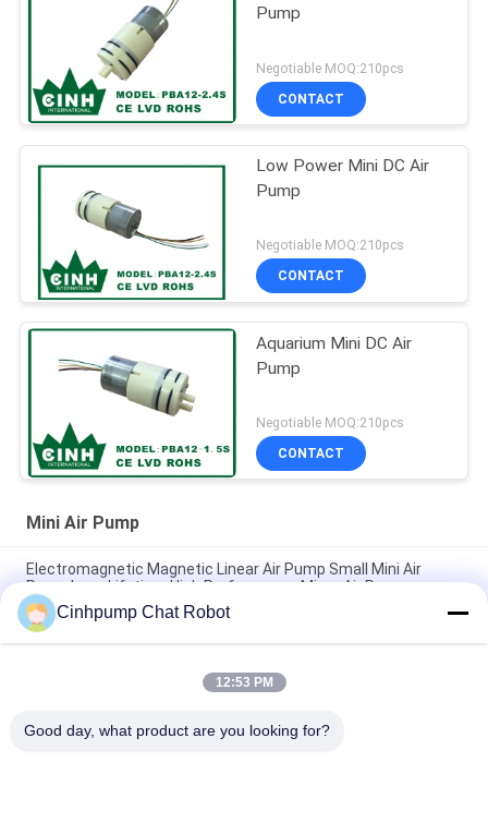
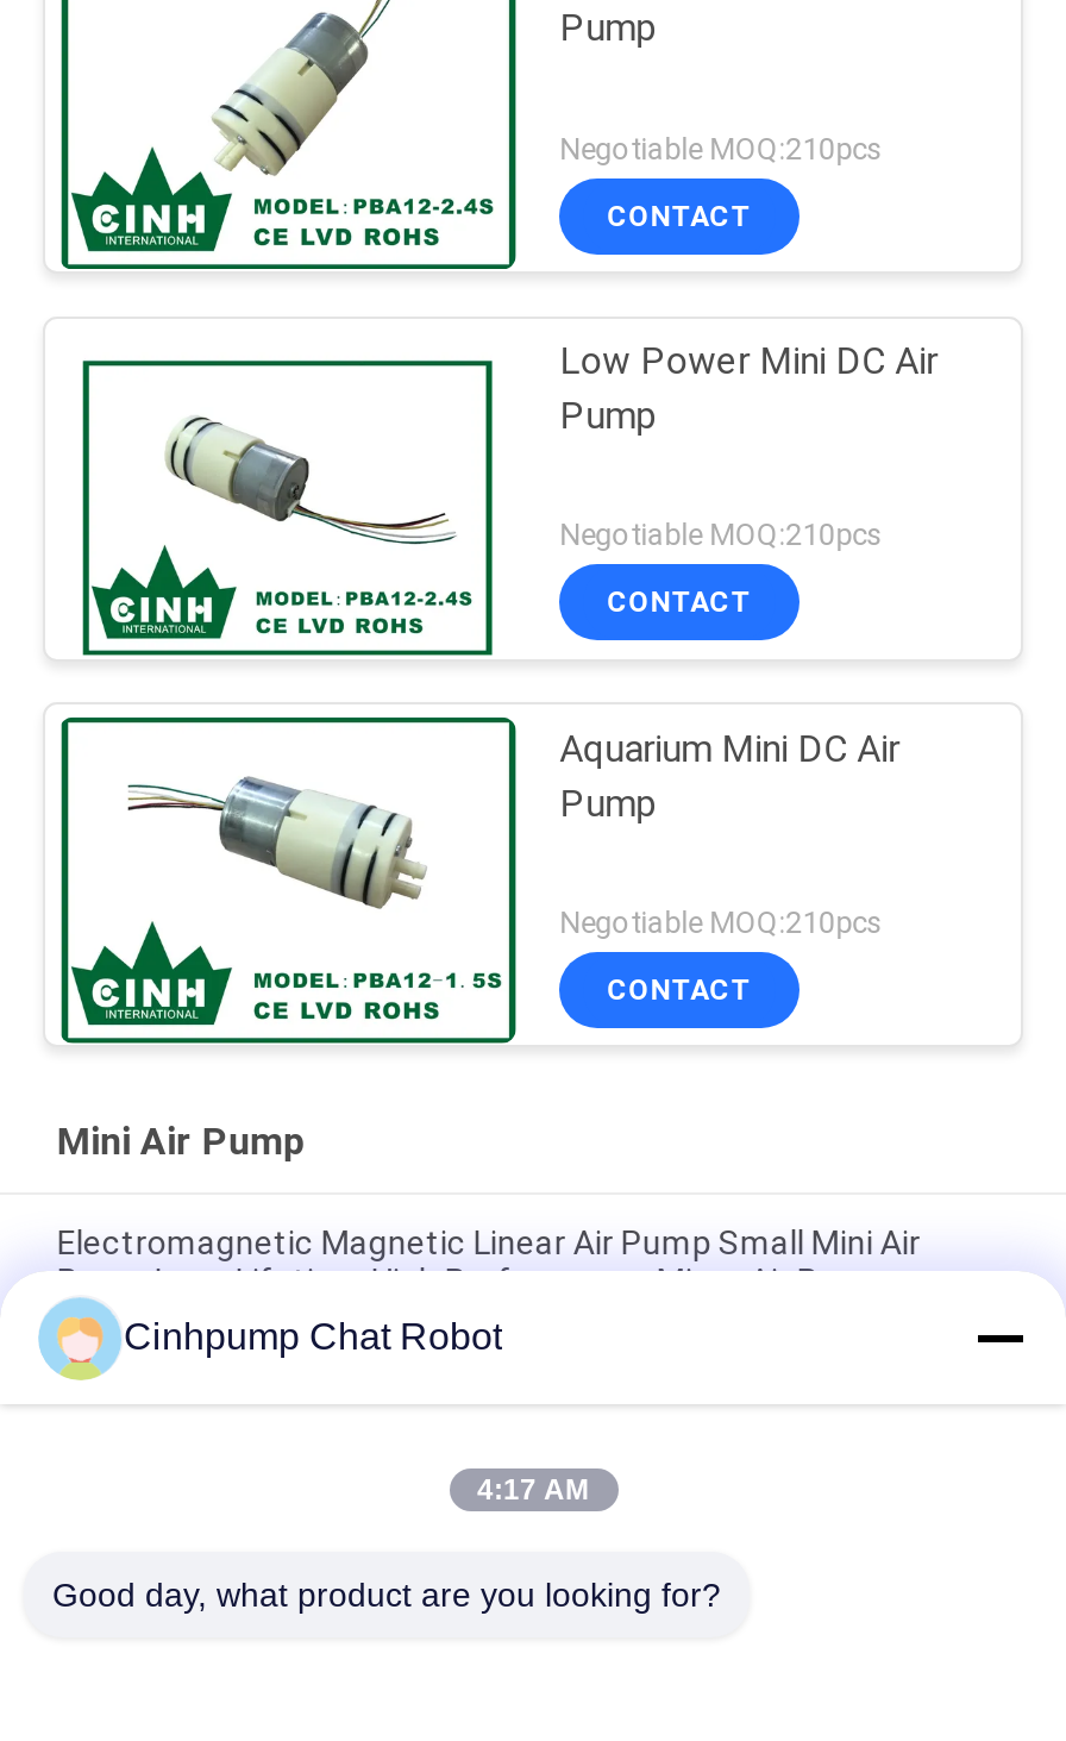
[215,675,273,690] 12:53 PM -> [477,1473,589,1507] 4:17 AM

